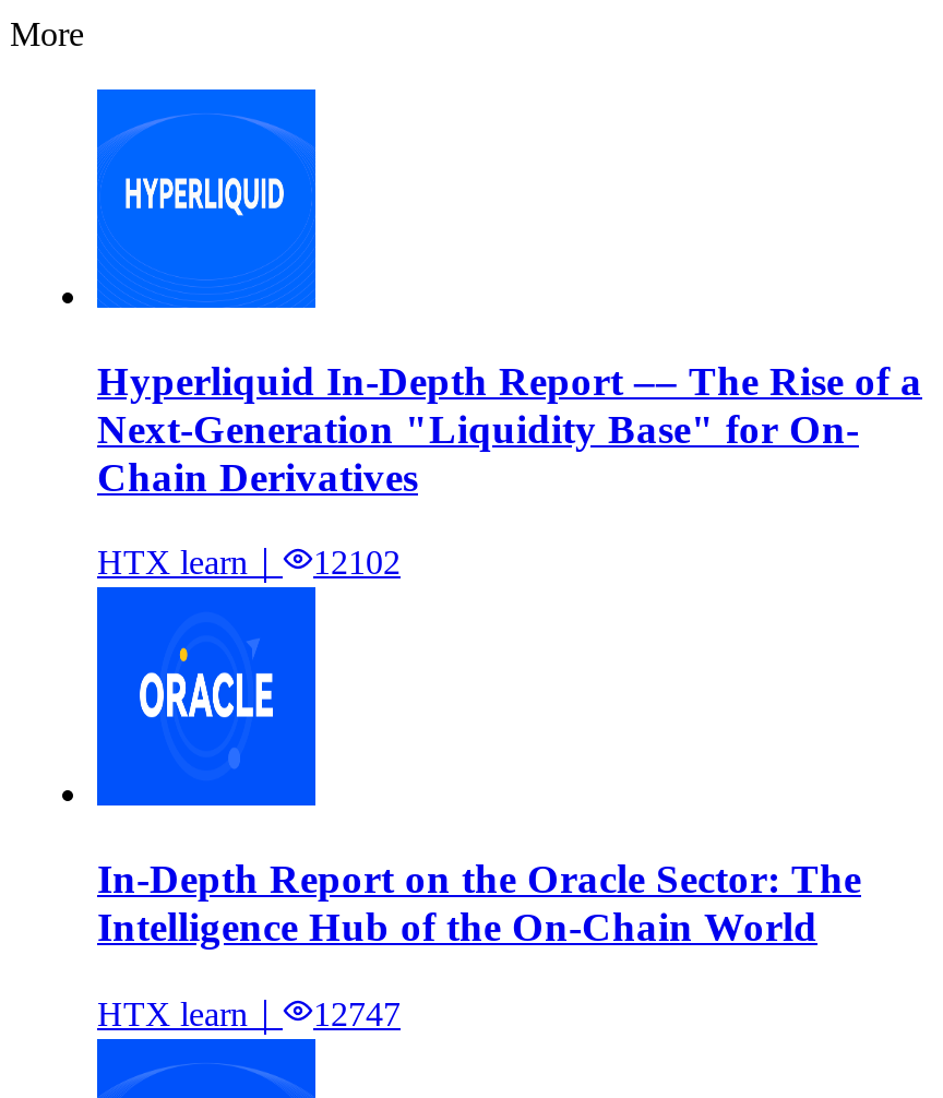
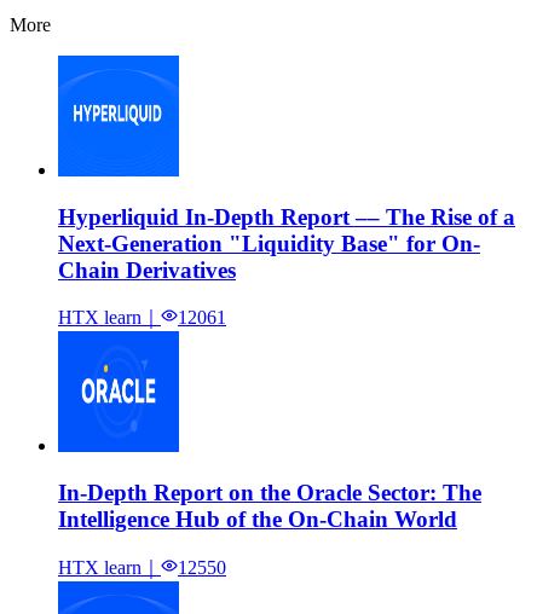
[97,544,401,581] HTX learn｜ 12102 -> [58,307,226,328] HTX learn｜ 12061
[97,995,401,1032] HTX learn｜ 12747 -> [58,557,226,577] HTX learn｜ 12550

